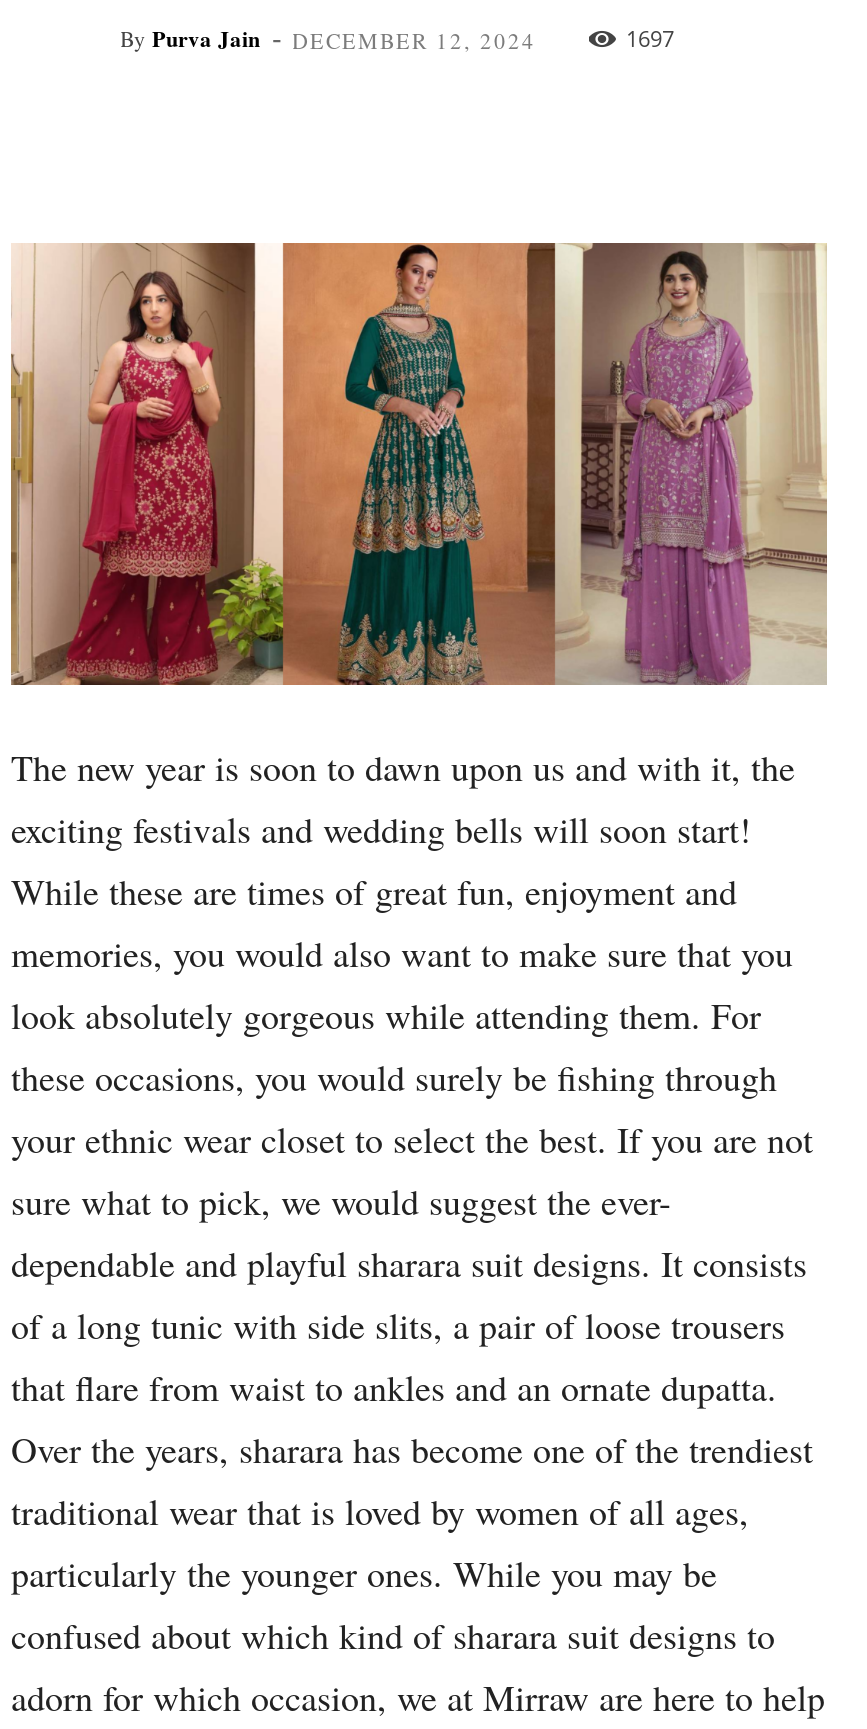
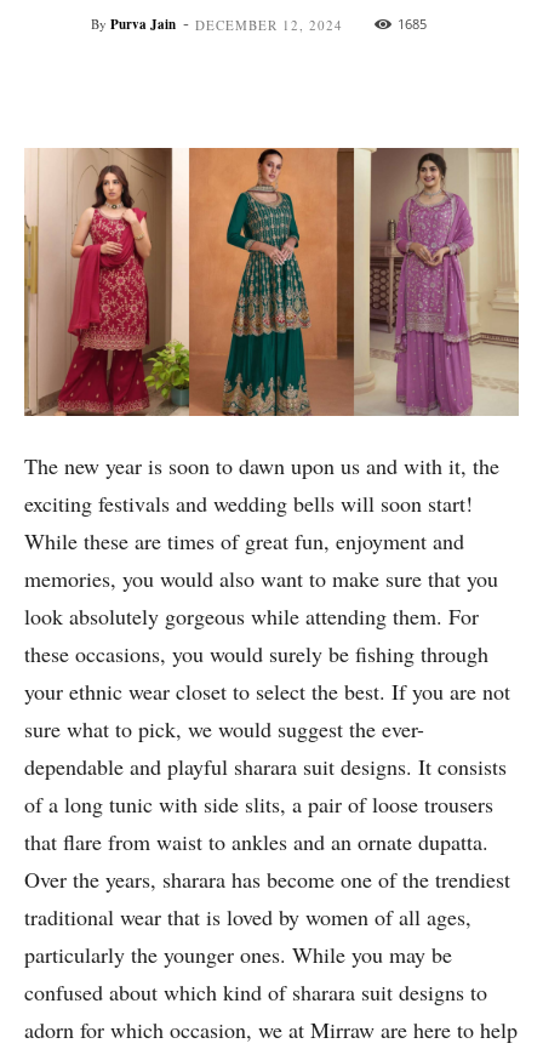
[626,24,674,54] 1697 -> [397,15,426,33] 1685

